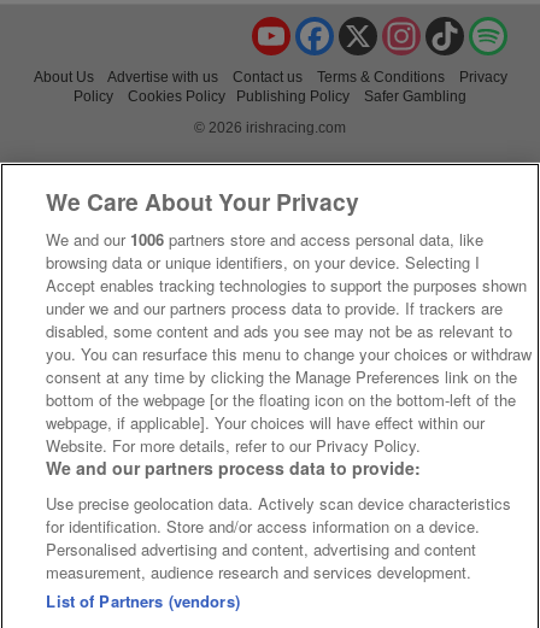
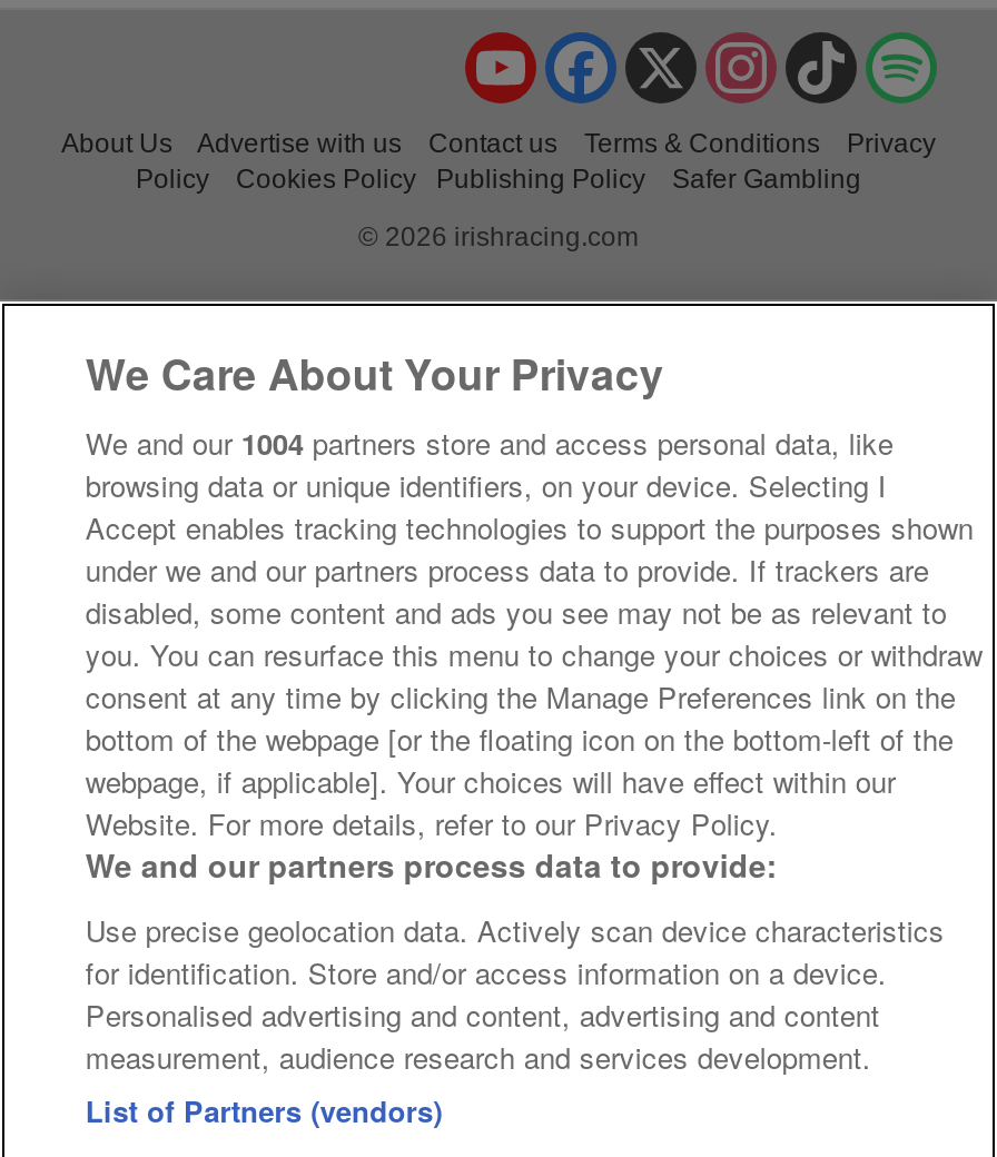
[46,228,484,251] We and our 1006 partners store and access personal data, like -> [85,422,893,464] We and our 1004 partners store and access personal data, like

